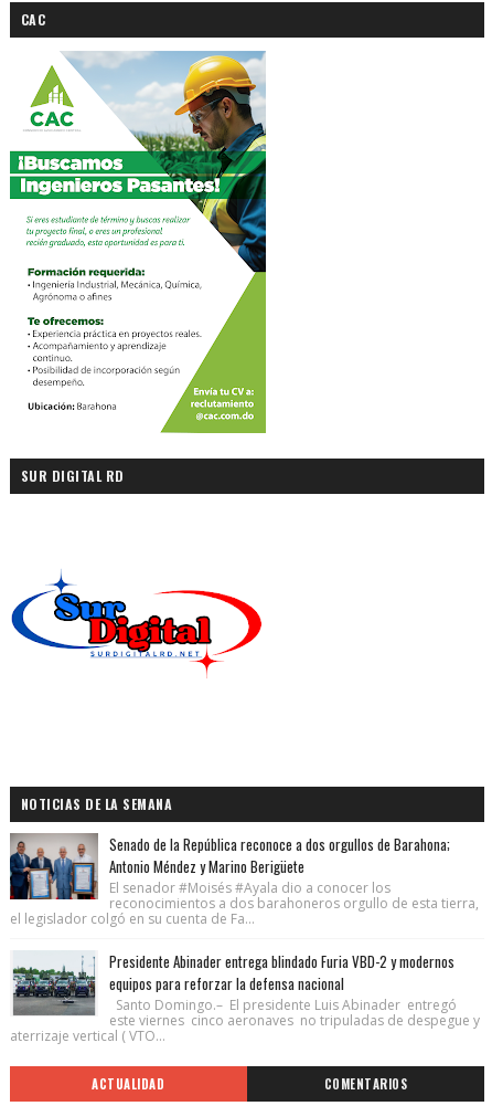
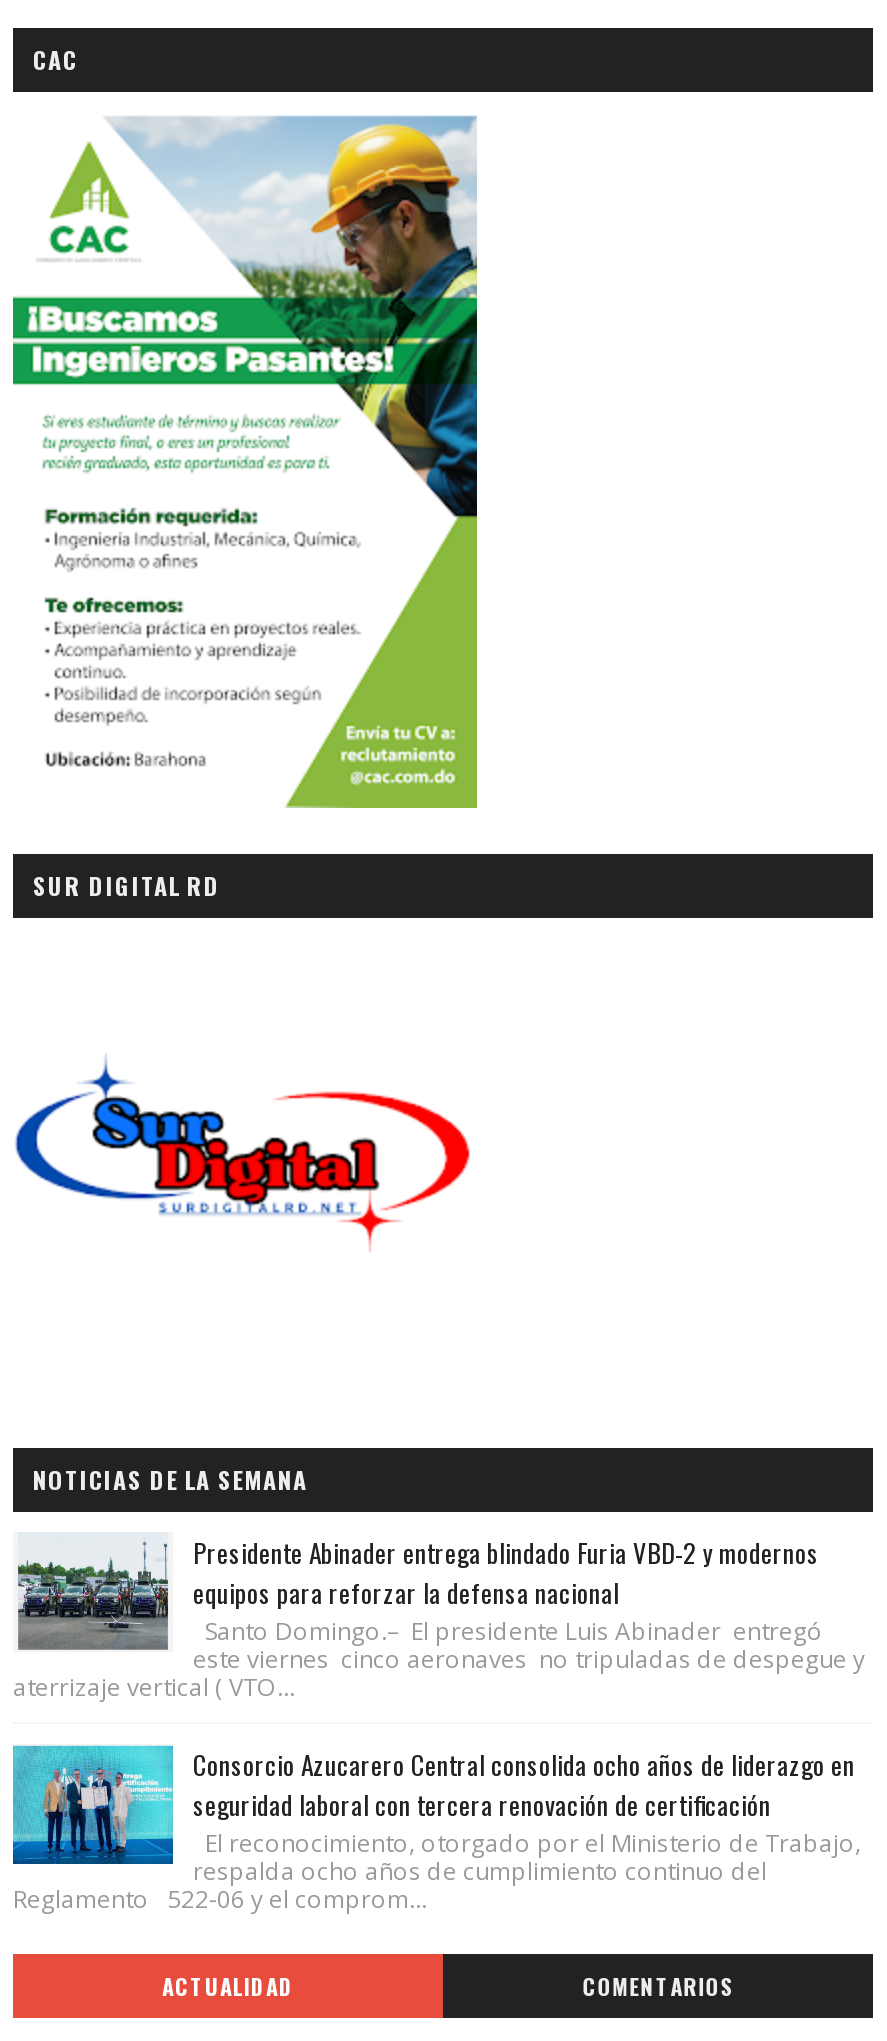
[9,833,479,928] [image] | Senado de la República reconoce a dos orgullos de Barahona; | Antonio Méndez y Marino Berigüete | El senador #Moisés #Ayala dio a conocer los | reconocimientos a dos barahoneros orgullo de esta tierra, | el legislador colgó en su cuenta de Fa... -> none
moved [10,951,480,1046] -> [13,1533,865,1705]: [image] | Presidente Abinader entrega blindado Furia VBD-2 y modernos | equipos para reforzar la defensa nacional | Santo Domingo.– El presidente Luis Abinader entregó | este viernes cinco aeronaves no tripuladas de despegue y | aterrizaje vertical ( VTO...
none -> [11,1744,861,1917] [image] | Consorcio Azucarero Central consolida ocho años de liderazgo en | seguridad laboral con tercera renovación de certificación | El reconocimiento, otorgado por el Ministerio de Trabajo, | respalda ocho años de cumplimiento continuo del | Reglamento 522-06 y el comprom...

